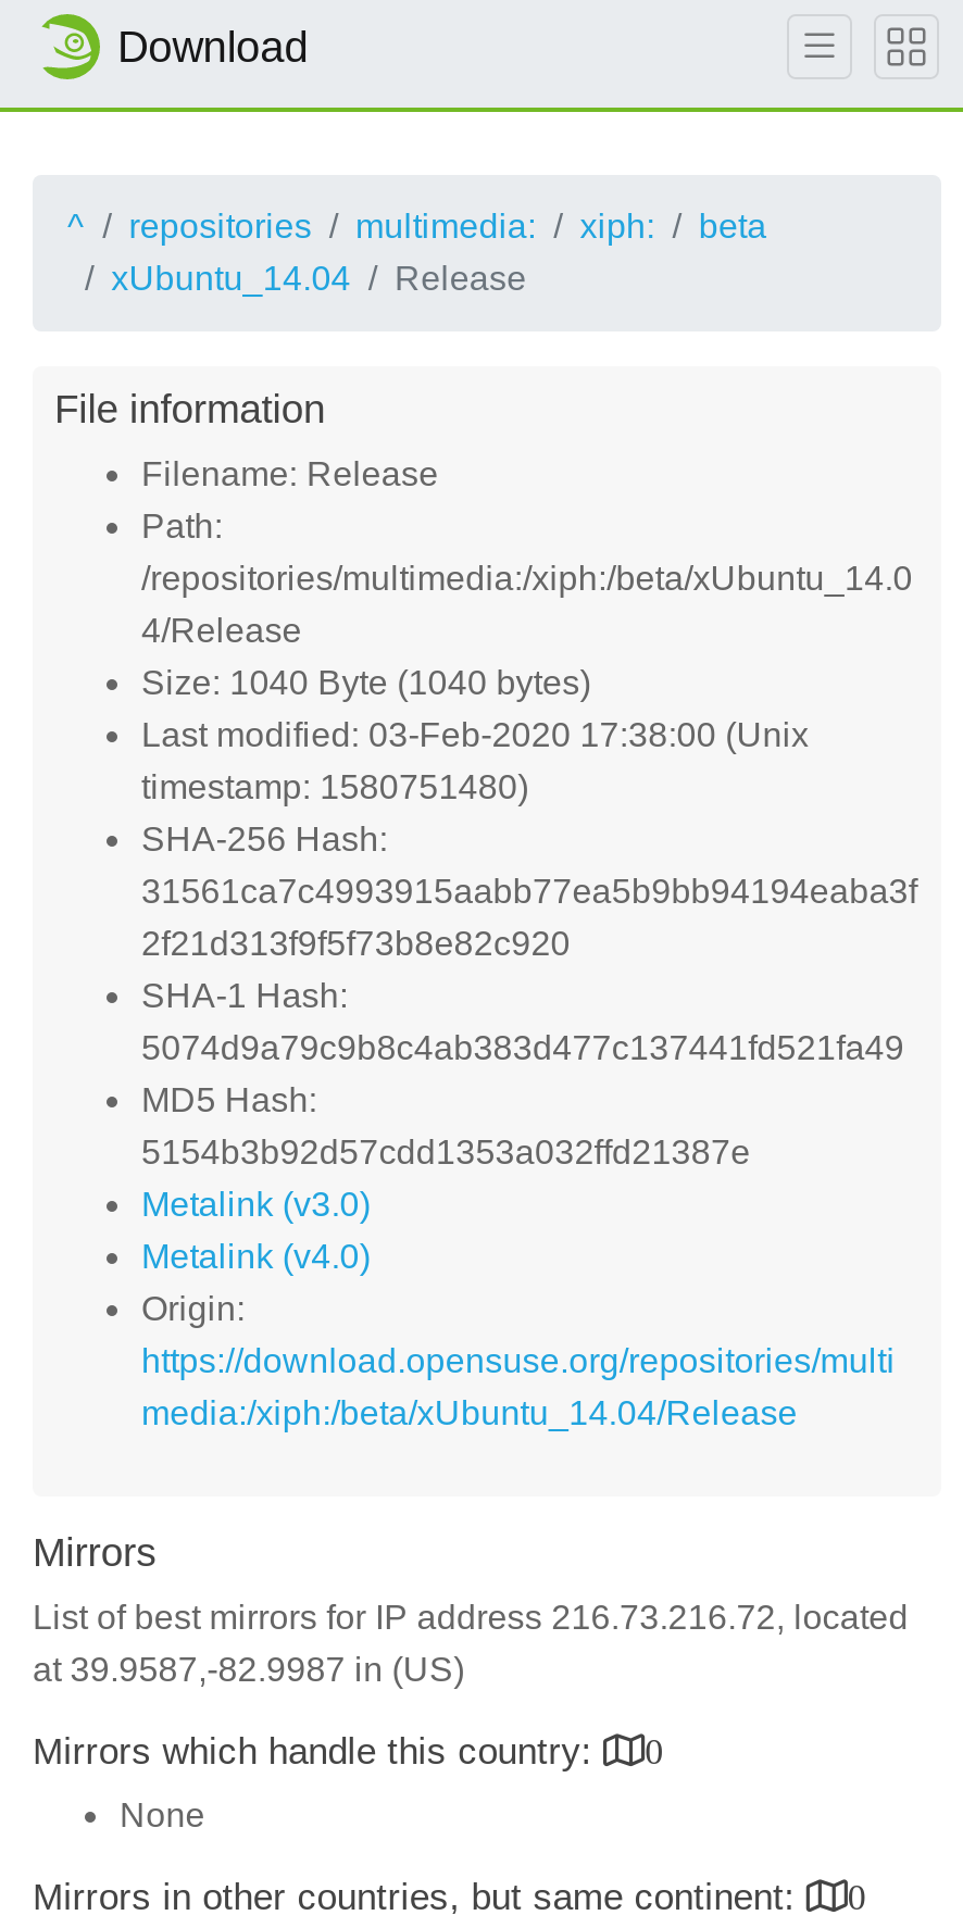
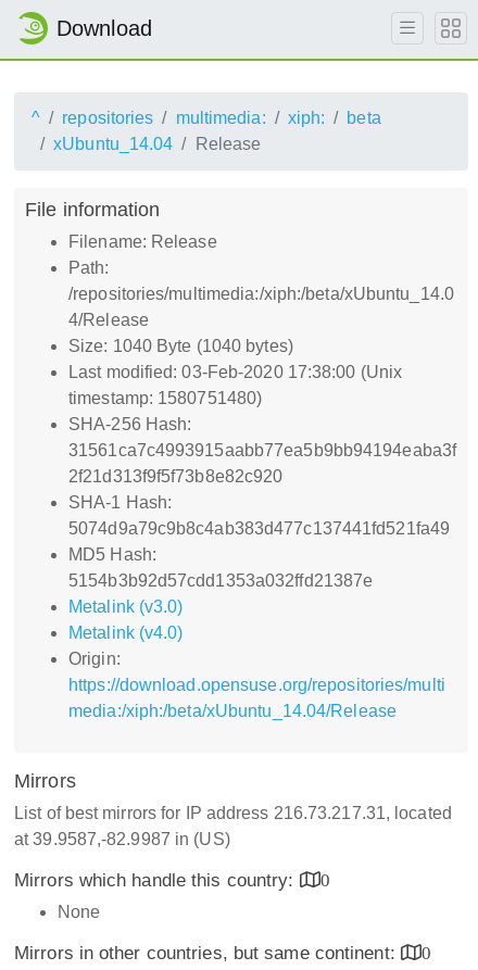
[33,1599,908,1636] List of best mirrors for IP address 216.73.216.72, located -> [14,804,452,822] List of best mirrors for IP address 216.73.217.31, located

